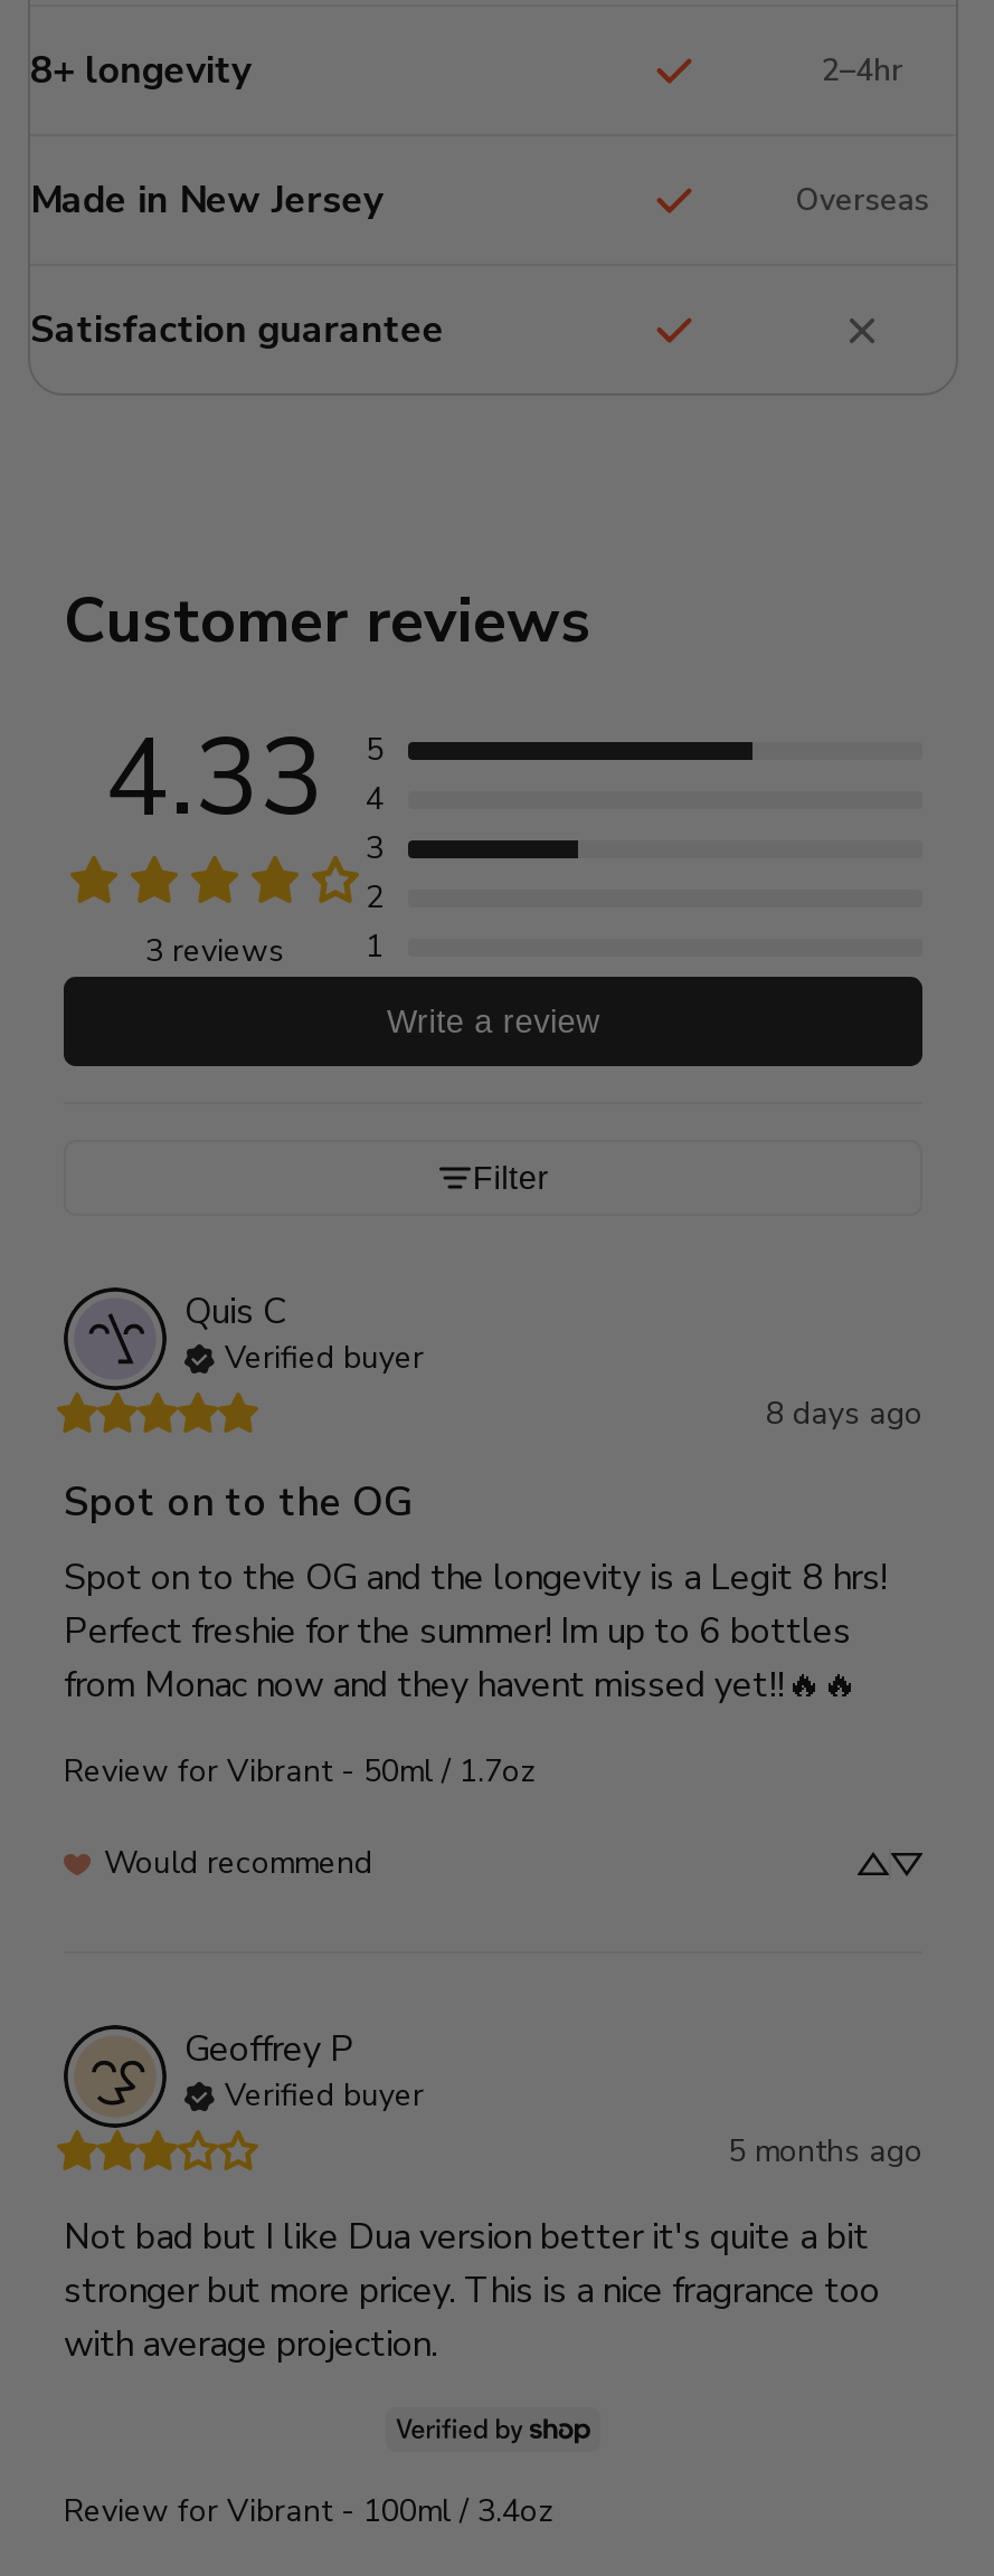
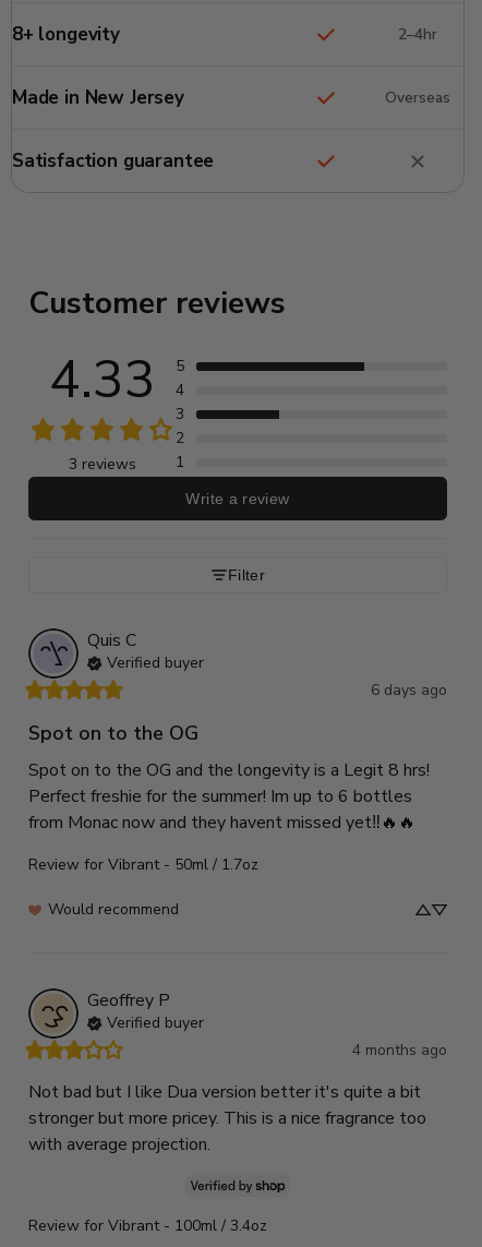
[766,1392,922,1435] 8 days ago -> [371,679,447,700] 6 days ago
[728,2130,922,2172] 5 months ago -> [352,1039,447,1060] 4 months ago

